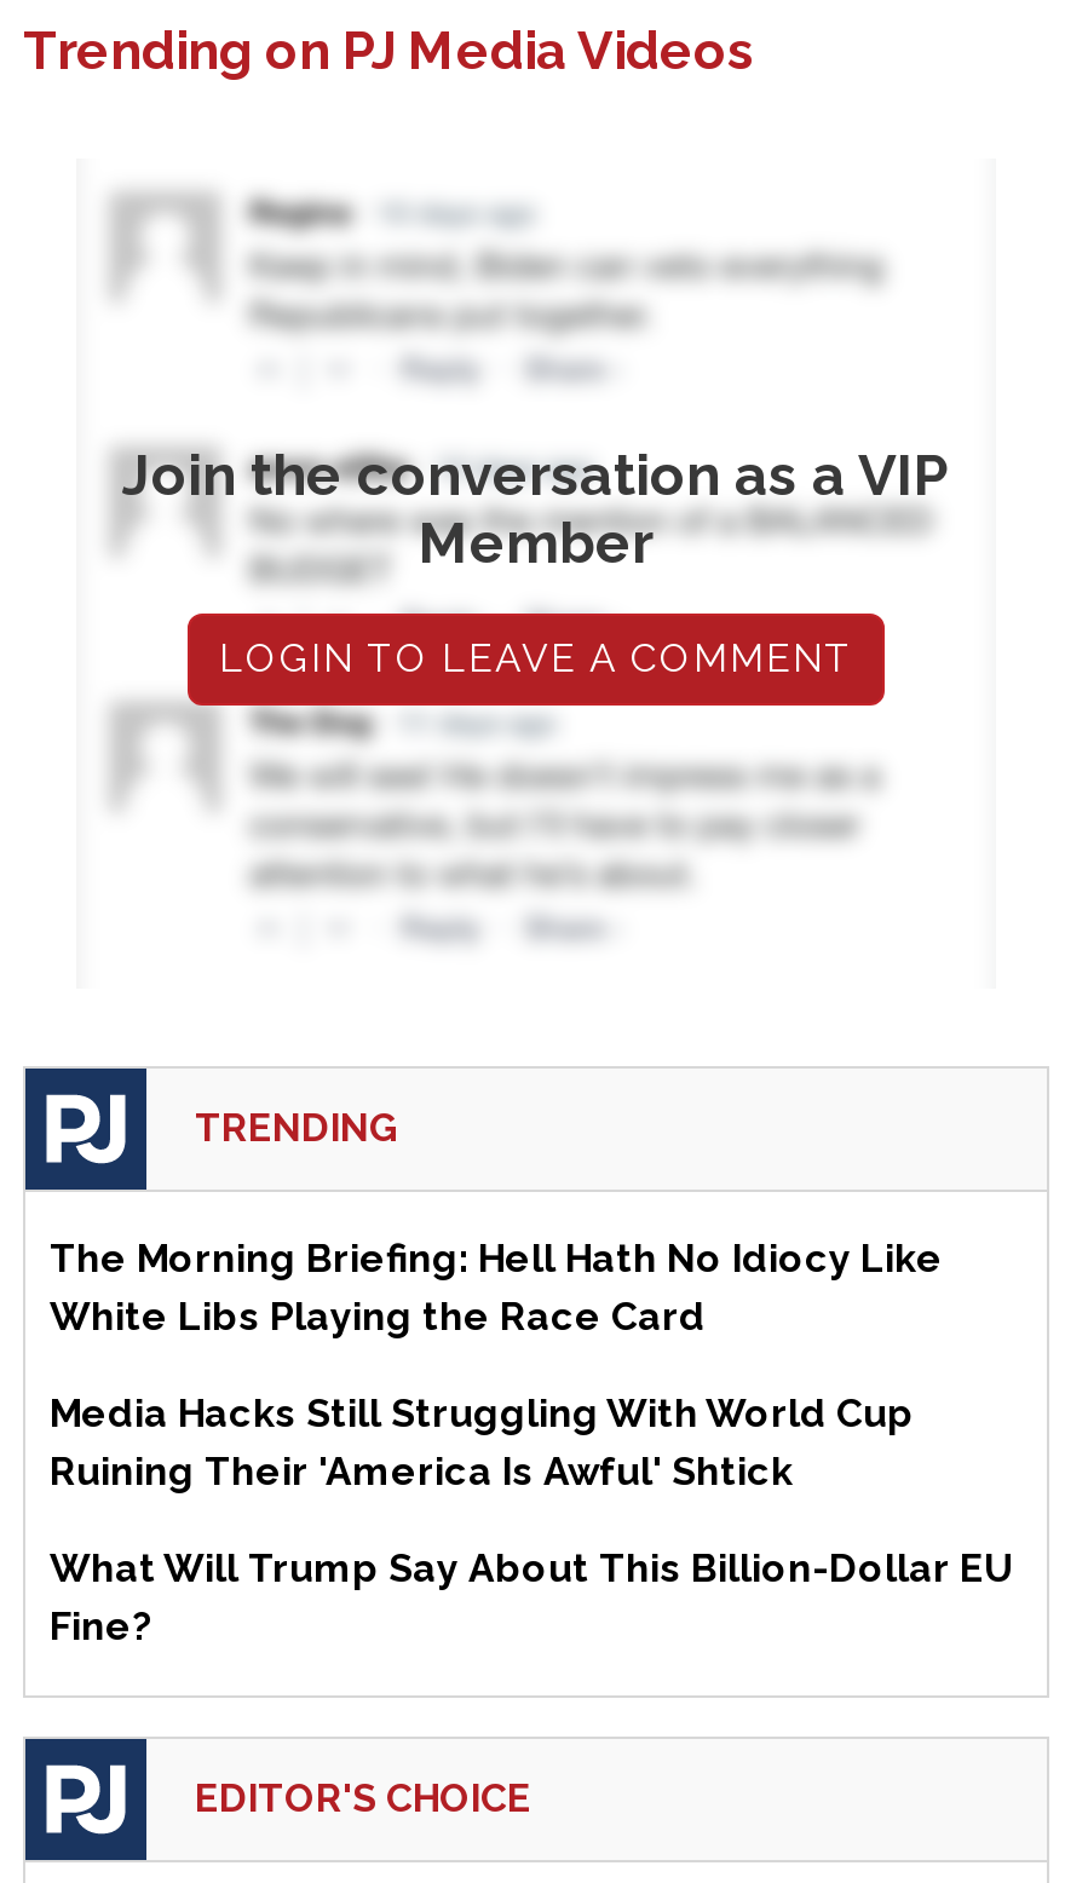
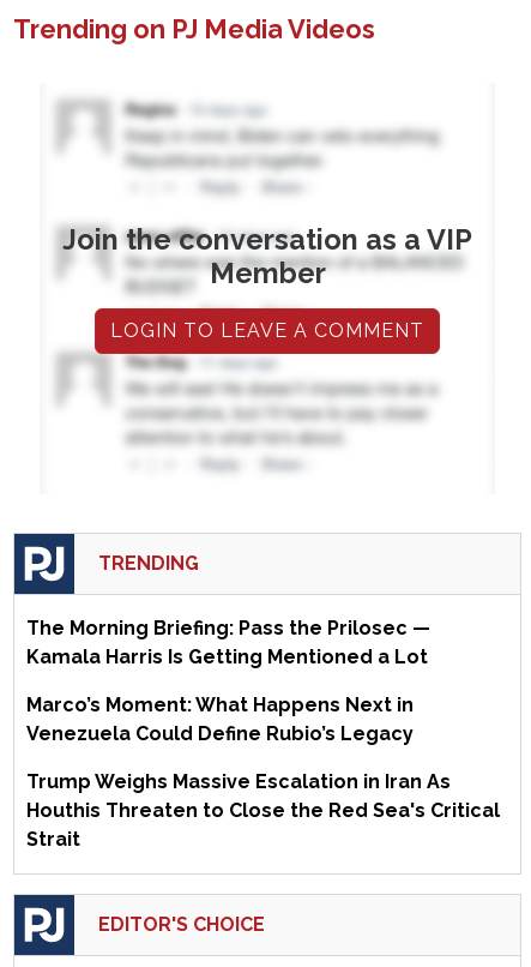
[50,1237,943,1341] The Morning Briefing: Hell Hath No Idiocy Like | White Libs Playing the Race Card -> [26,617,430,668] The Morning Briefing: Pass the Prilosec — | Kamala Harris Is Getting Mentioned a Lot
[50,1392,914,1496] Media Hacks Still Struggling With World Cup | Ruining Their 'America Is Awful' Shtick -> [26,694,414,745] Marco’s Moment: What Happens Next in | Venezuela Could Define Rubio’s Legacy
[50,1547,1013,1651] What Will Trump Say About This Billion-Dollar EU | Fine? -> [26,770,500,851] Trump Weighs Massive Escalation in Iran As | Houthis Threaten to Close the Red Sea's Critical | Strait

